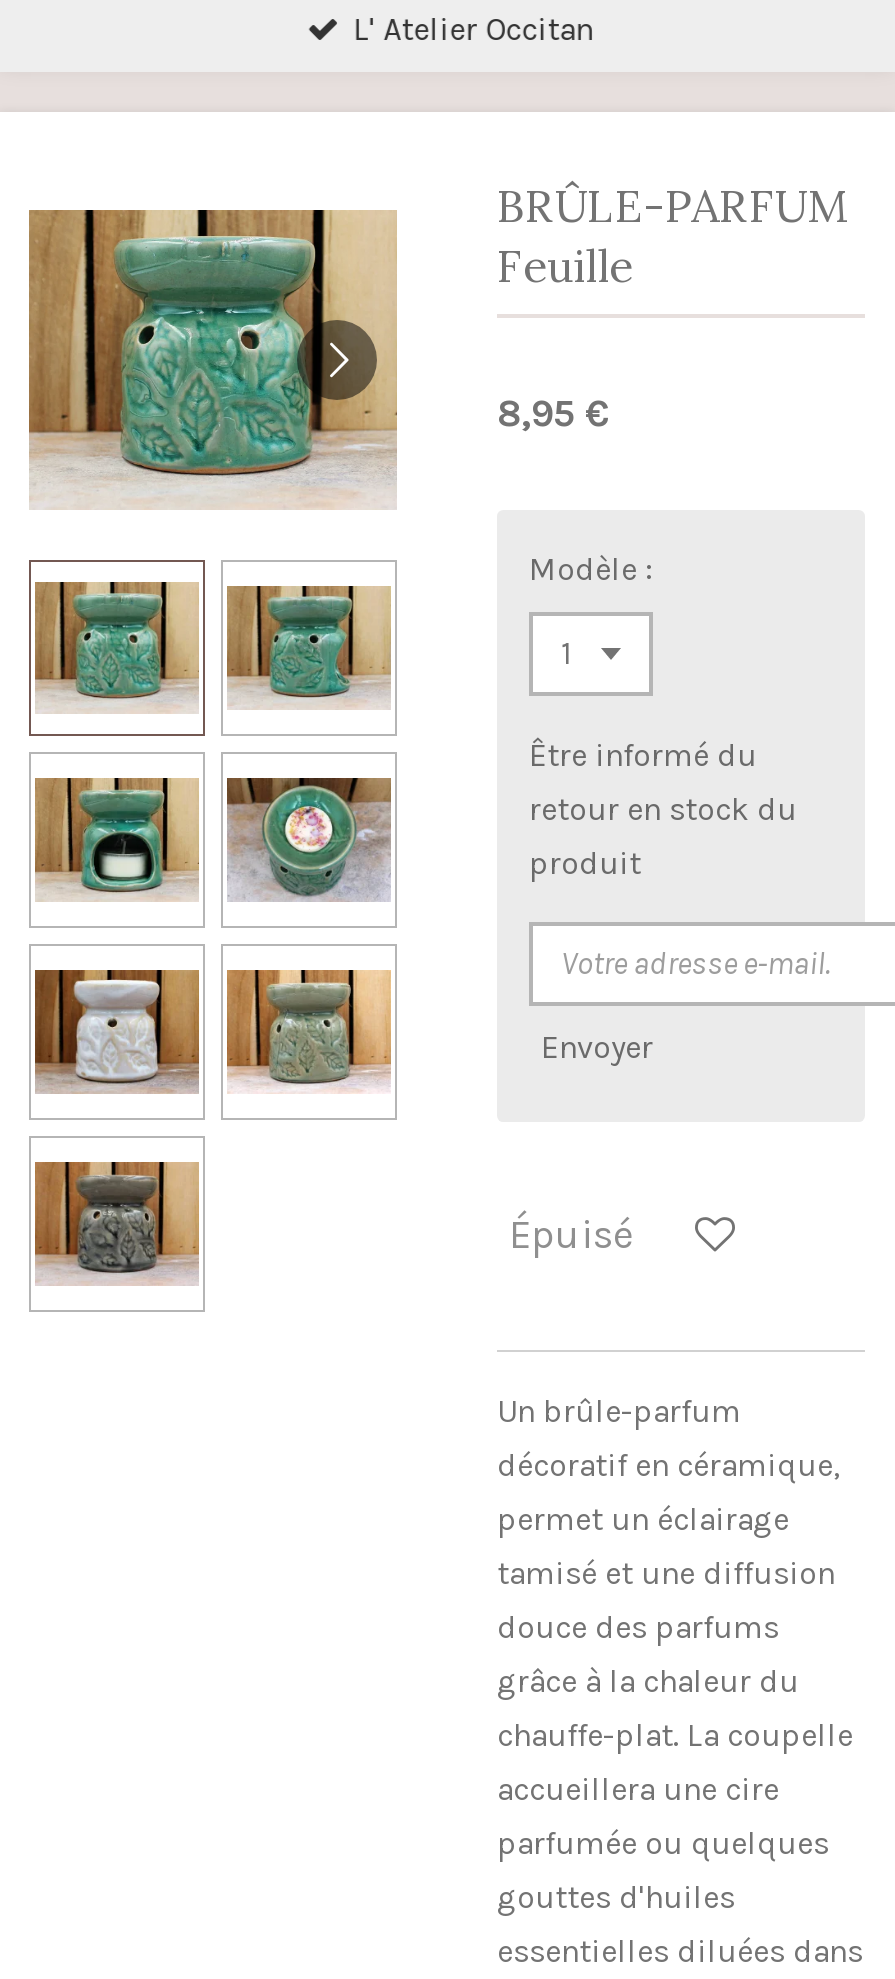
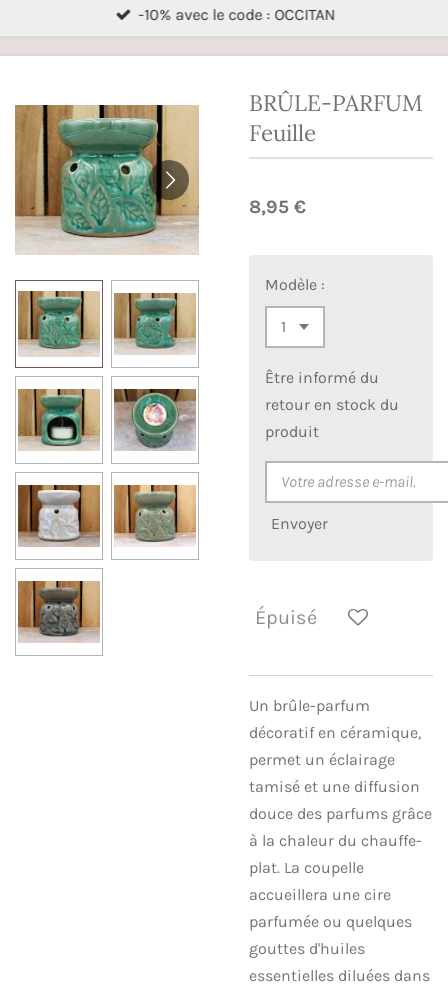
[353,10,593,48] L' Atelier Occitan -> [139,5,336,24] -10% avec le code : OCCITAN

